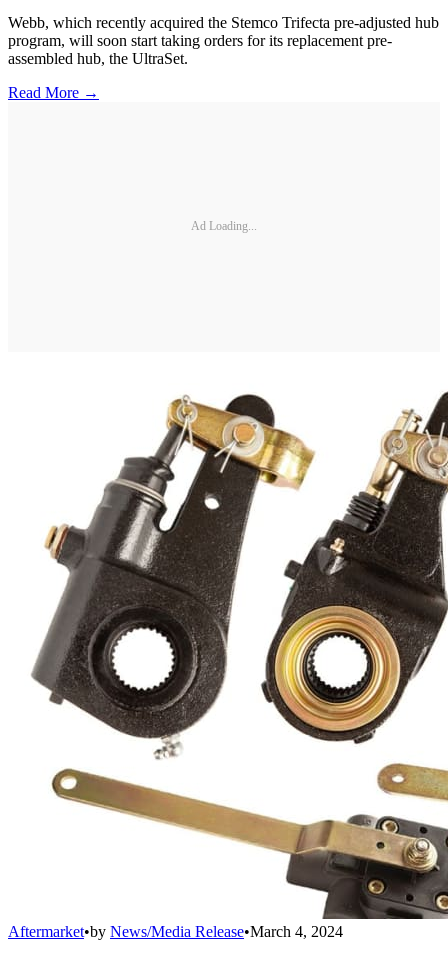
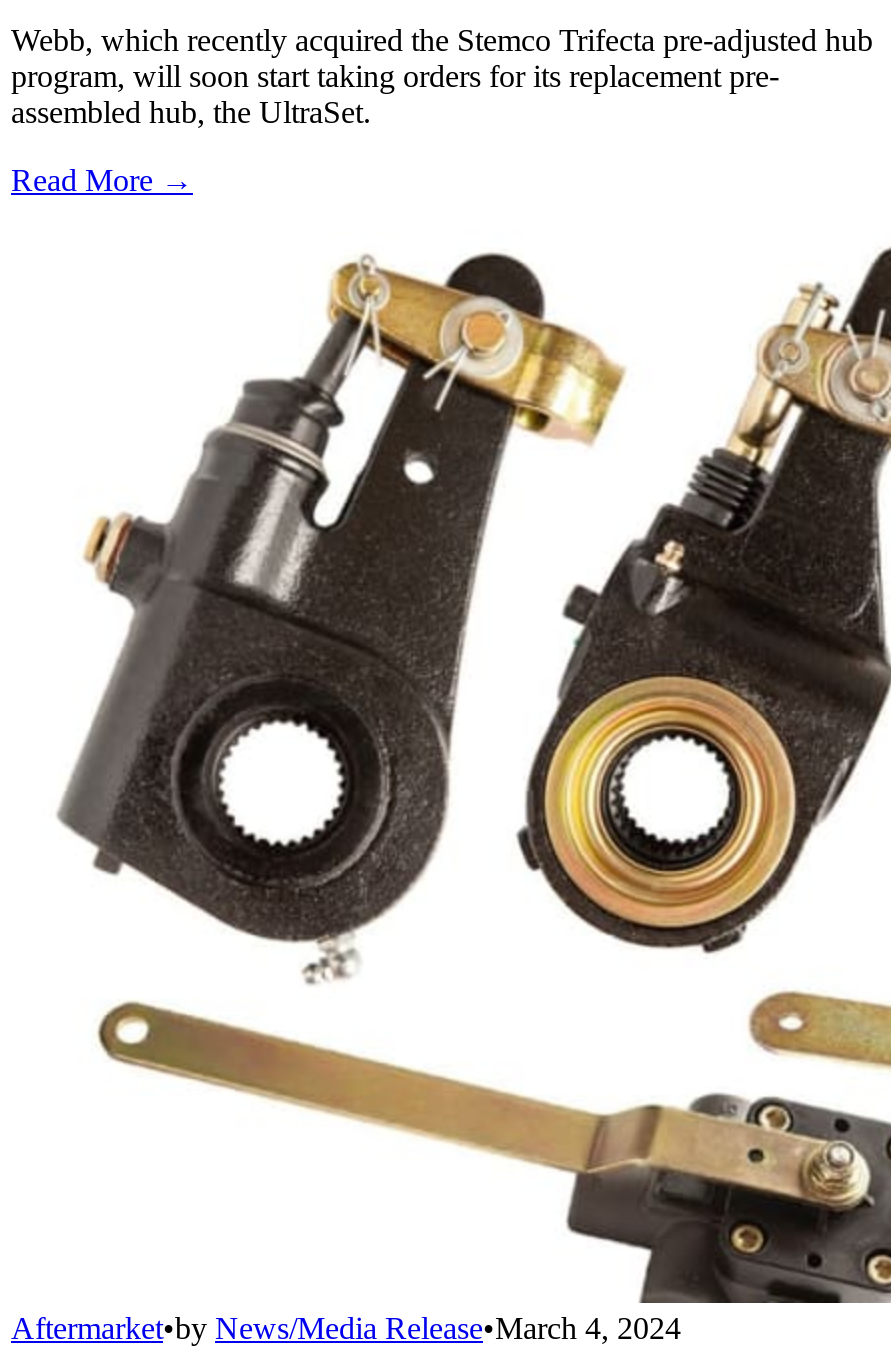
[191,219,257,233] Ad Loading... -> none

